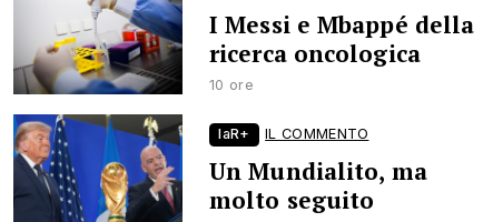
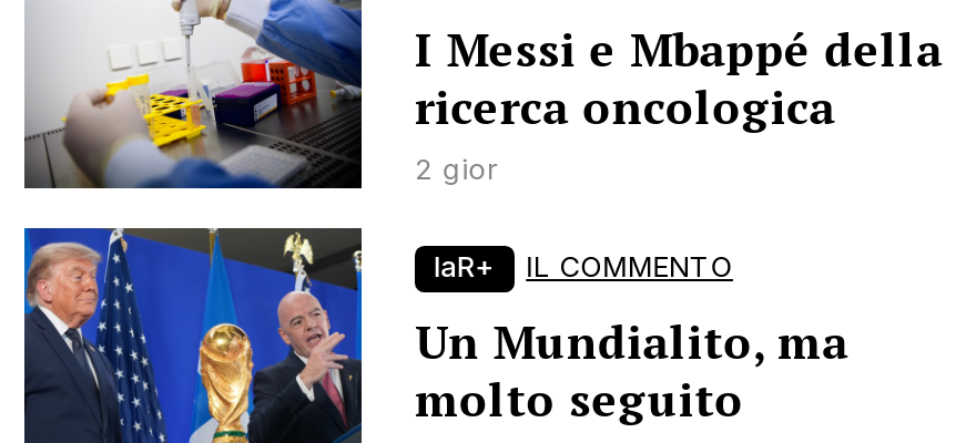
[209,77,254,94] 10 ore -> [415,154,499,187] 2 gior

